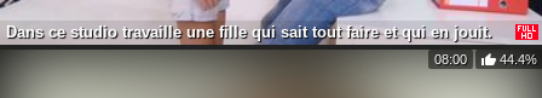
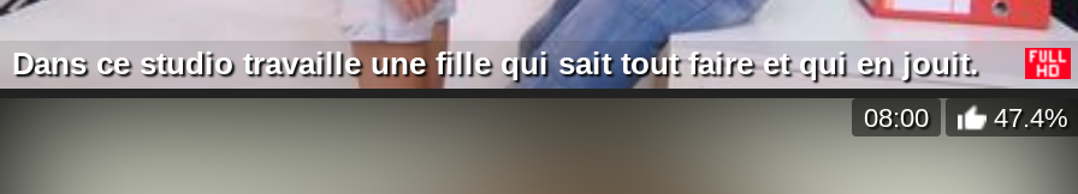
[500,52,537,67] 44.4% -> [994,103,1068,132] 47.4%

